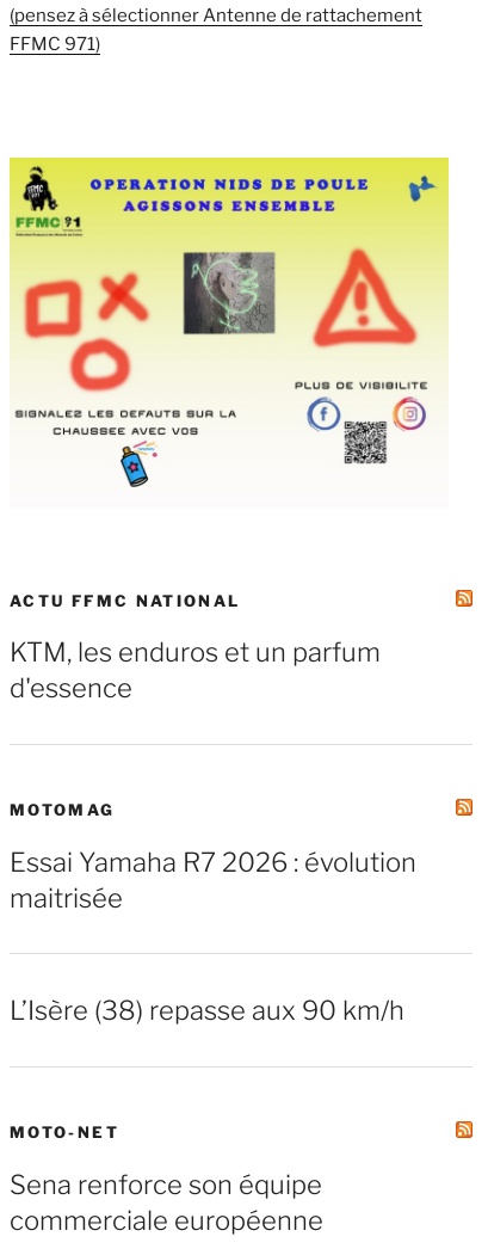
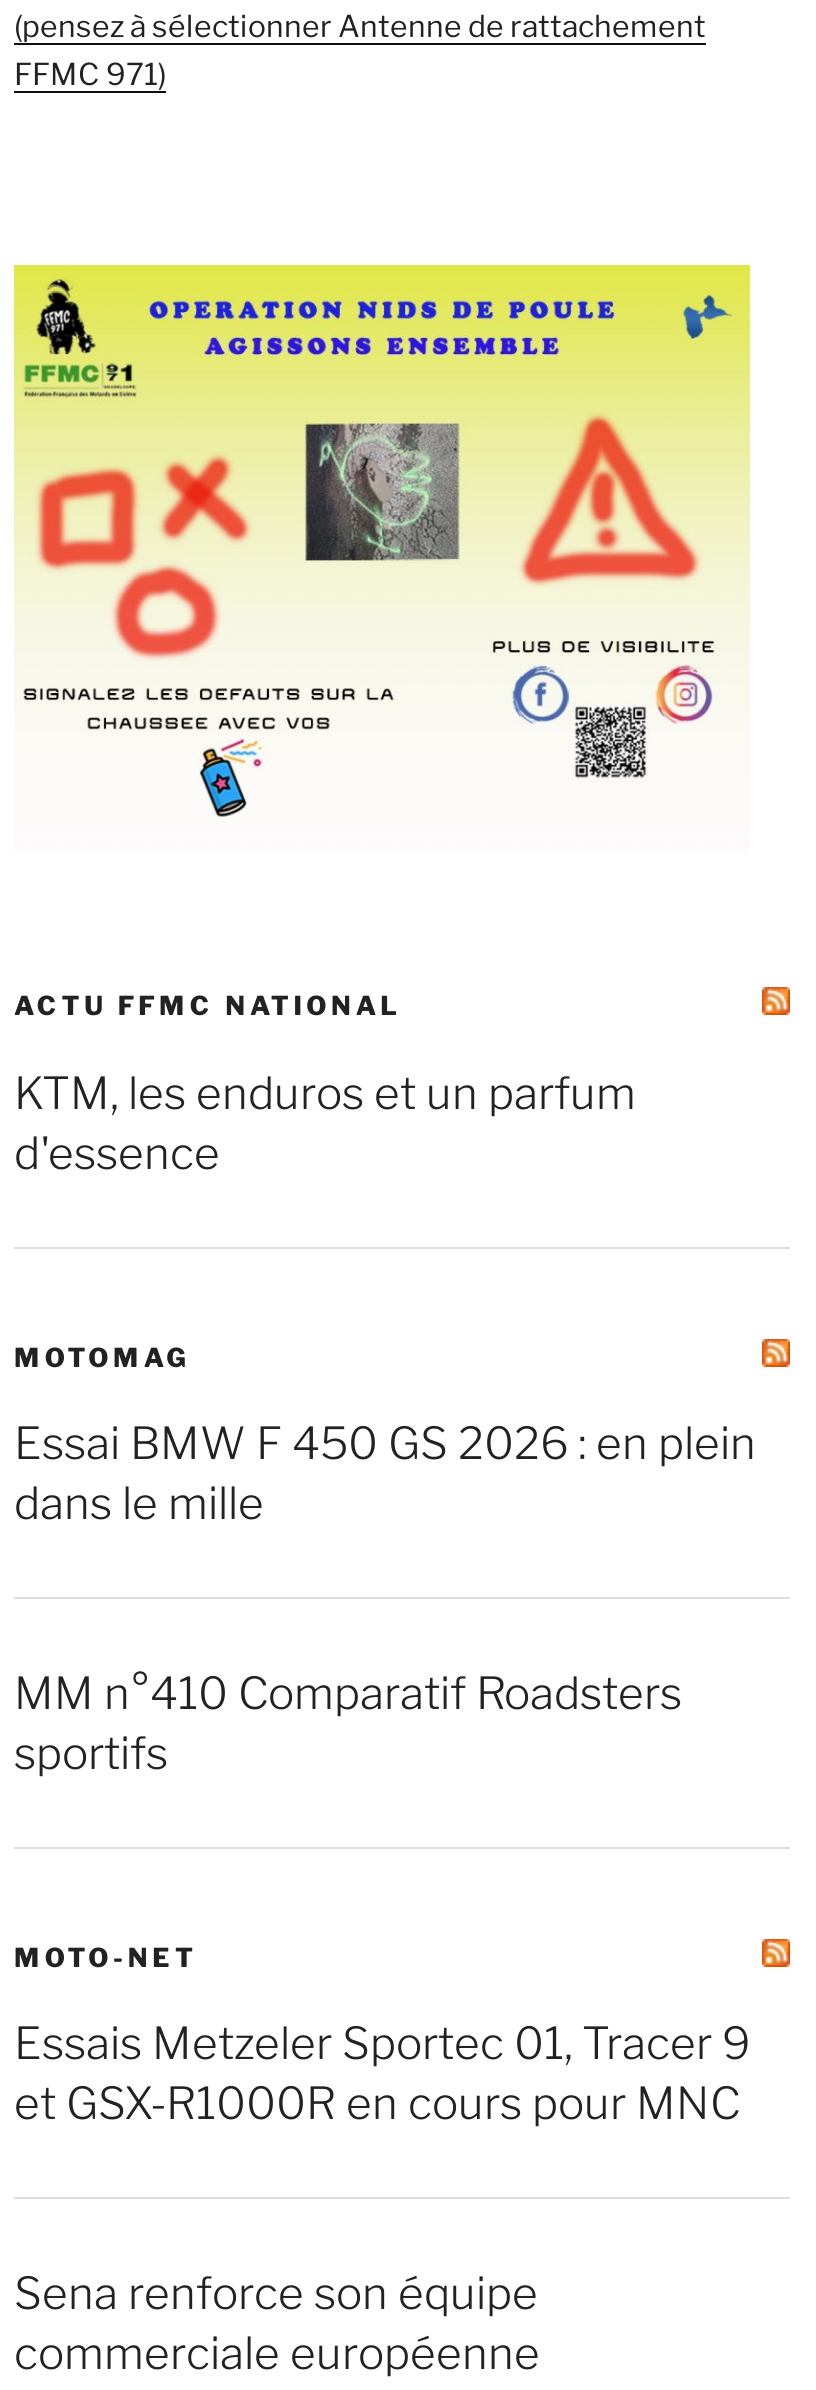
[10,846,416,913] Essai Yamaha R7 2026 : évolution | maitrisée -> [14,1417,756,1529] Essai BMW F 450 GS 2026 : en plein | dans le mille
[10,995,404,1026] L’Isère (38) repasse aux 90 km/h -> [14,1667,682,1779] MM n°410 Comparatif Roadsters | sportifs
none -> [14,2017,750,2129] Essais Metzeler Sportec 01, Tracer 9 | et GSX-R1000R en cours pour MNC

